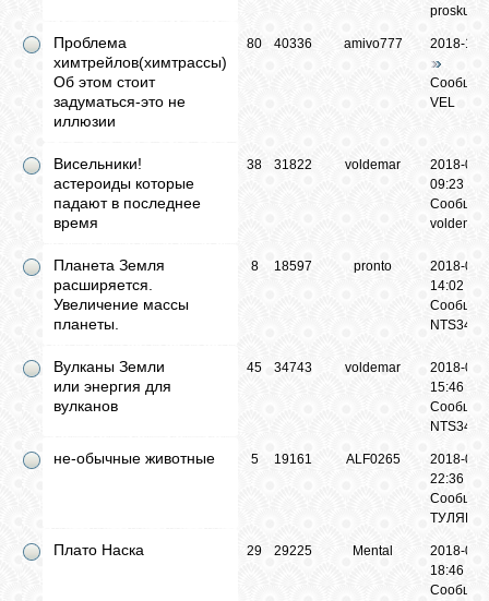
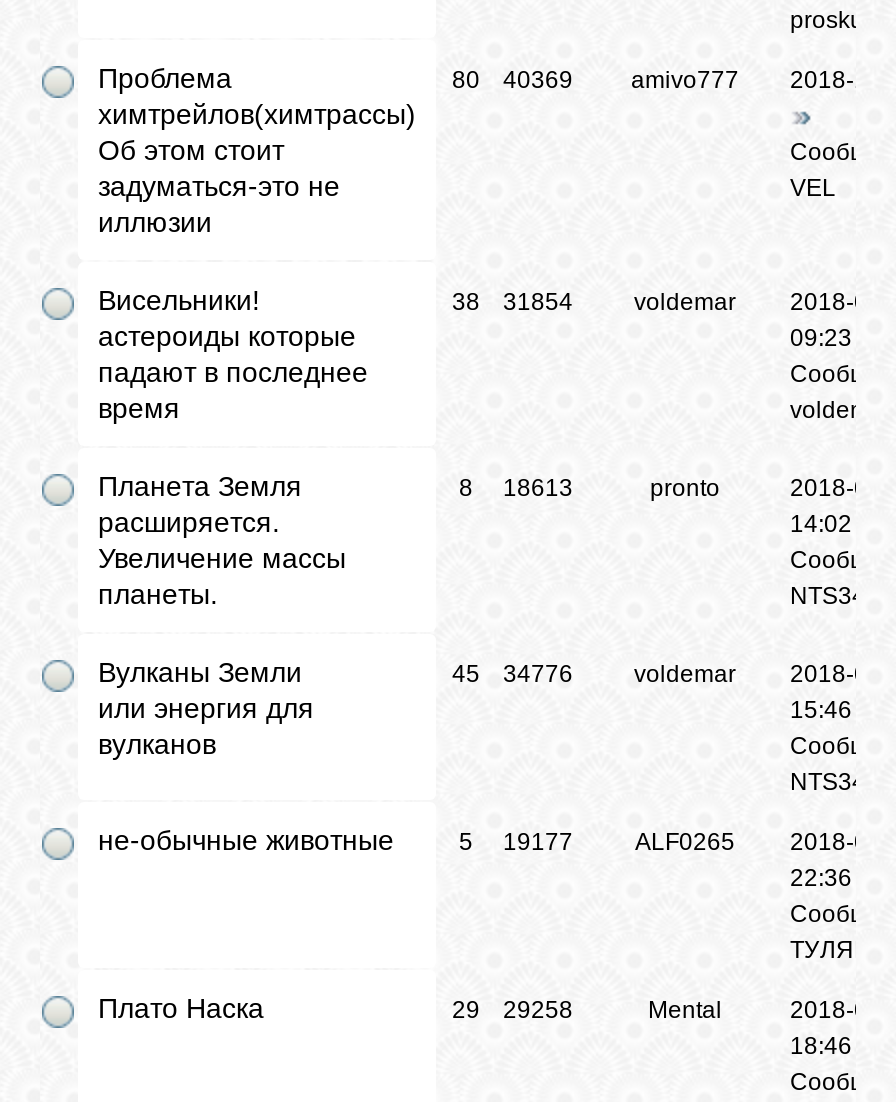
[247,36,312,51] 80 40336 -> [452,66,573,94] 80 40369
[247,157,312,172] 38 31822 -> [452,288,573,316] 38 31854
[251,259,312,274] 8 18597 -> [459,474,573,502] 8 18613
[247,360,312,375] 45 34743 -> [452,660,573,688] 45 34776
[251,452,312,467] 5 19161 -> [459,828,573,856] 5 19177
[247,543,312,558] 29 29225 -> [452,996,573,1024] 29 29258

